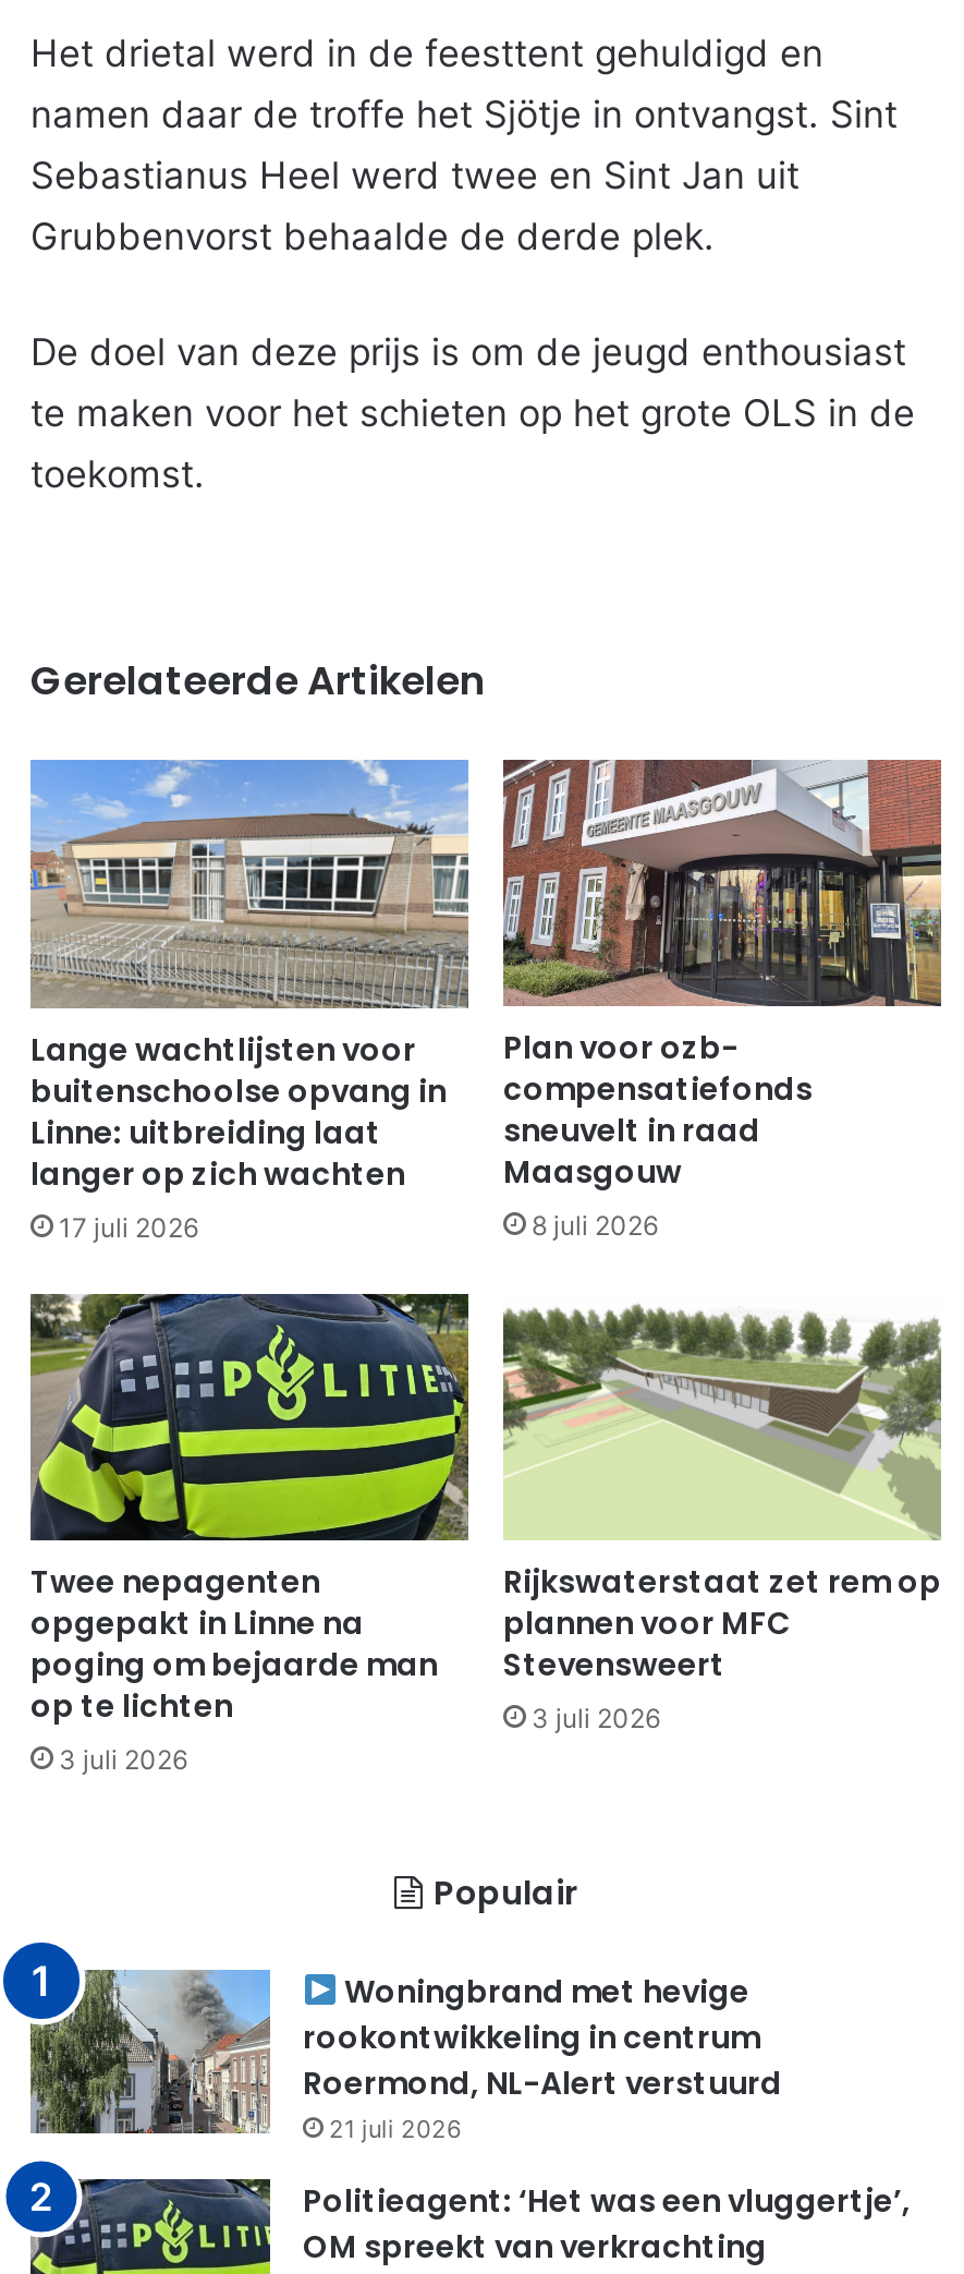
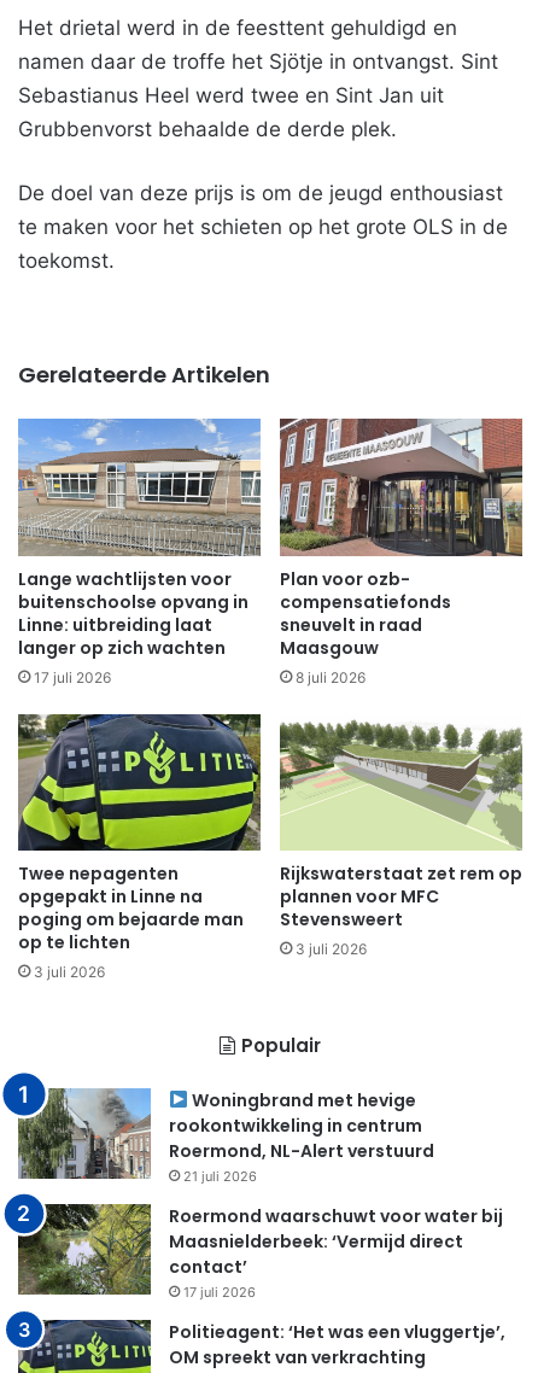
none -> [18,1203,503,1301] [image] | Roermond waarschuwt voor water bij | Maasnielderbeek: ‘Vermijd direct | contact’ | 17 juli 2026

